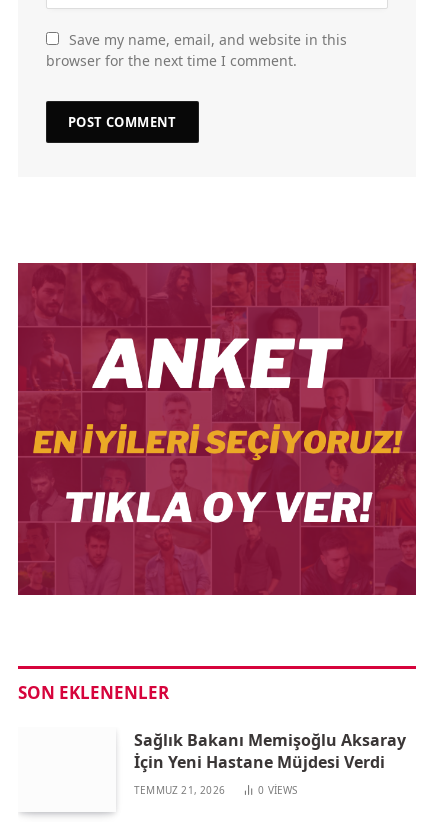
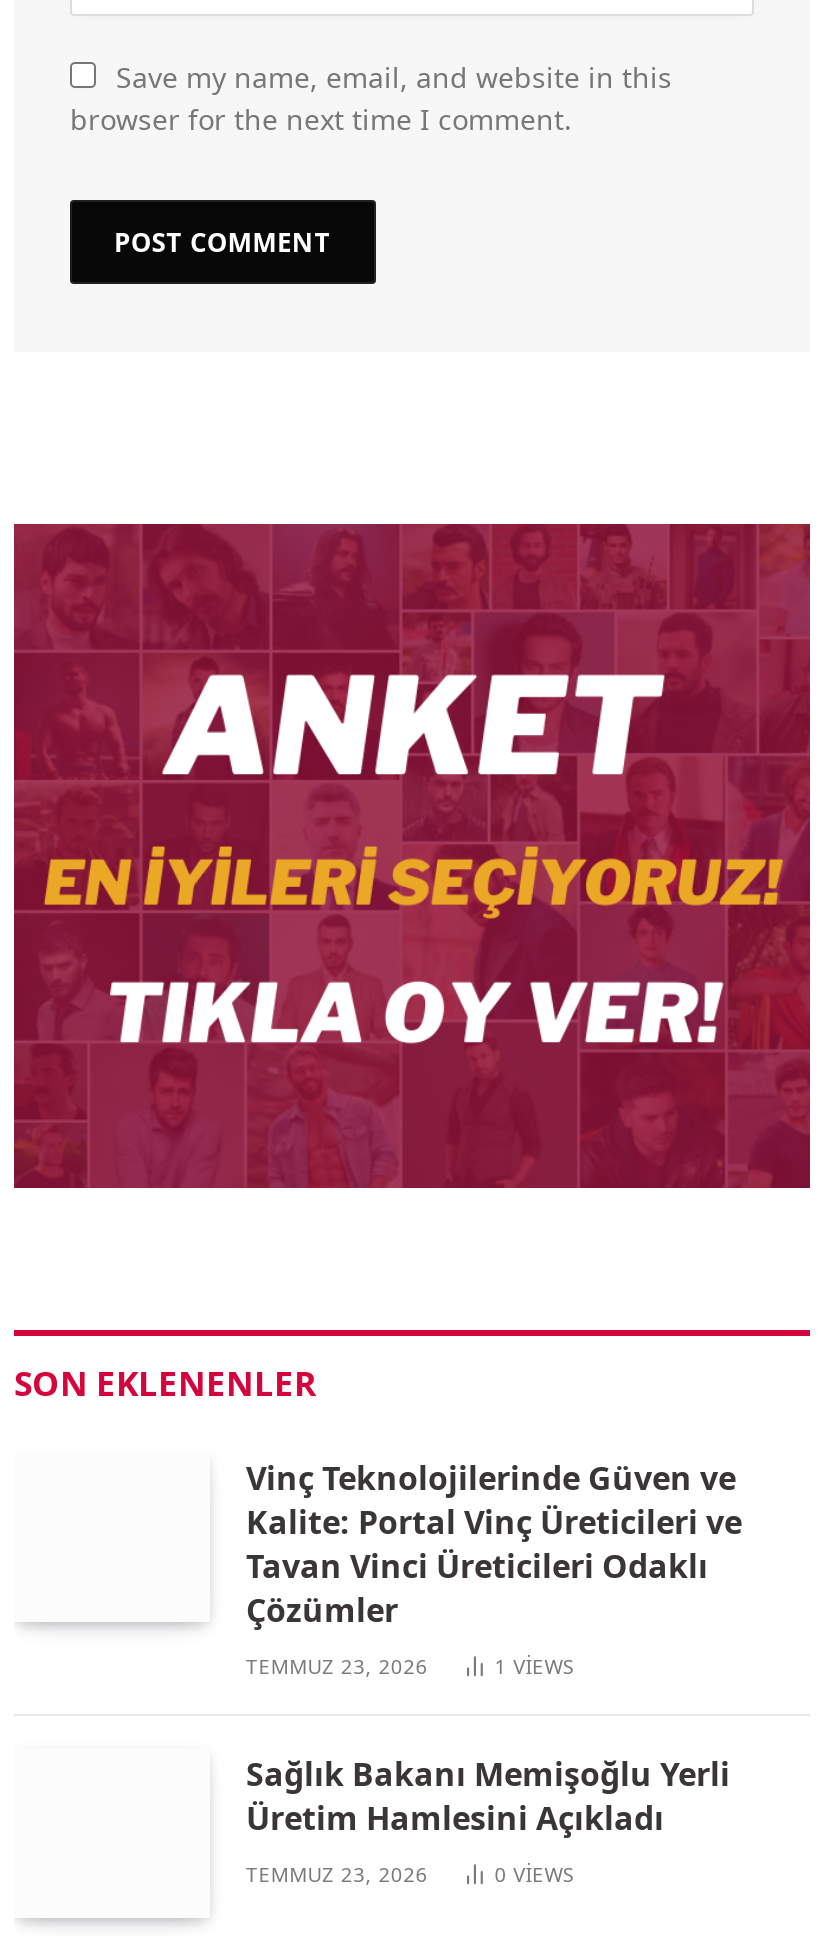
[134,729,406,797] Sağlık Bakanı Memişoğlu Aksaray | İçin Yeni Hastane Müjdesi Verdi | TEMMUZ 21, 2026 -> [246,1456,742,1888] Vinç Teknolojilerinde Güven ve | Kalite: Portal Vinç Üreticileri ve | Tavan Vinci Üreticileri Odaklı | Çözümler | TEMMUZ 23, 2026 | 1 VIEWS | Sağlık Bakanı Memişoğlu Yerli | Üretim Hamlesini Açıkladı | TEMMUZ 23, 2026

